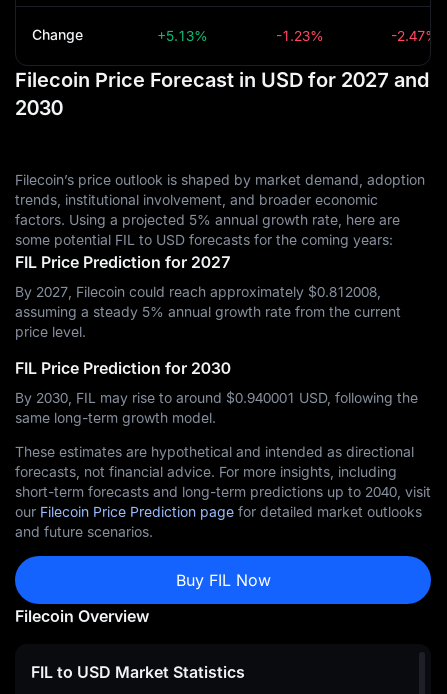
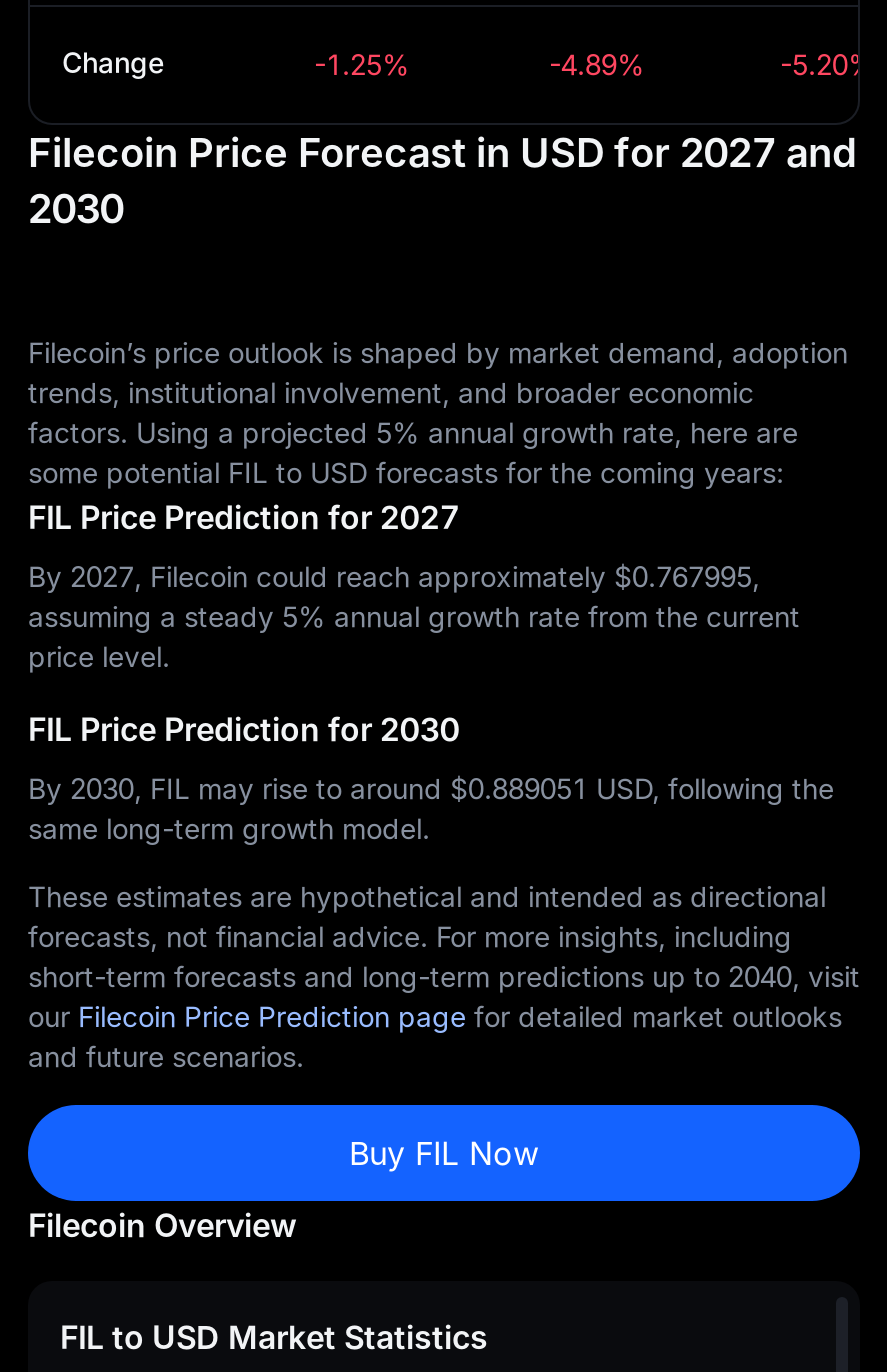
[156,27,207,44] +5.13% -> [314,48,410,82] -1.25%
[275,27,323,44] -1.23% -> [549,48,645,82] -4.89%
[391,27,439,44] -2.47% -> [780,48,876,82] -5.20%
[15,283,381,300] By 2027, Filecoin could reach approximately $0.812008, -> [28,560,760,594] By 2027, Filecoin could reach approximately $0.767995,
[15,389,418,406] By 2030, FIL may rise to around $0.940001 USD, following the -> [28,772,834,806] By 2030, FIL may rise to around $0.889051 USD, following the

